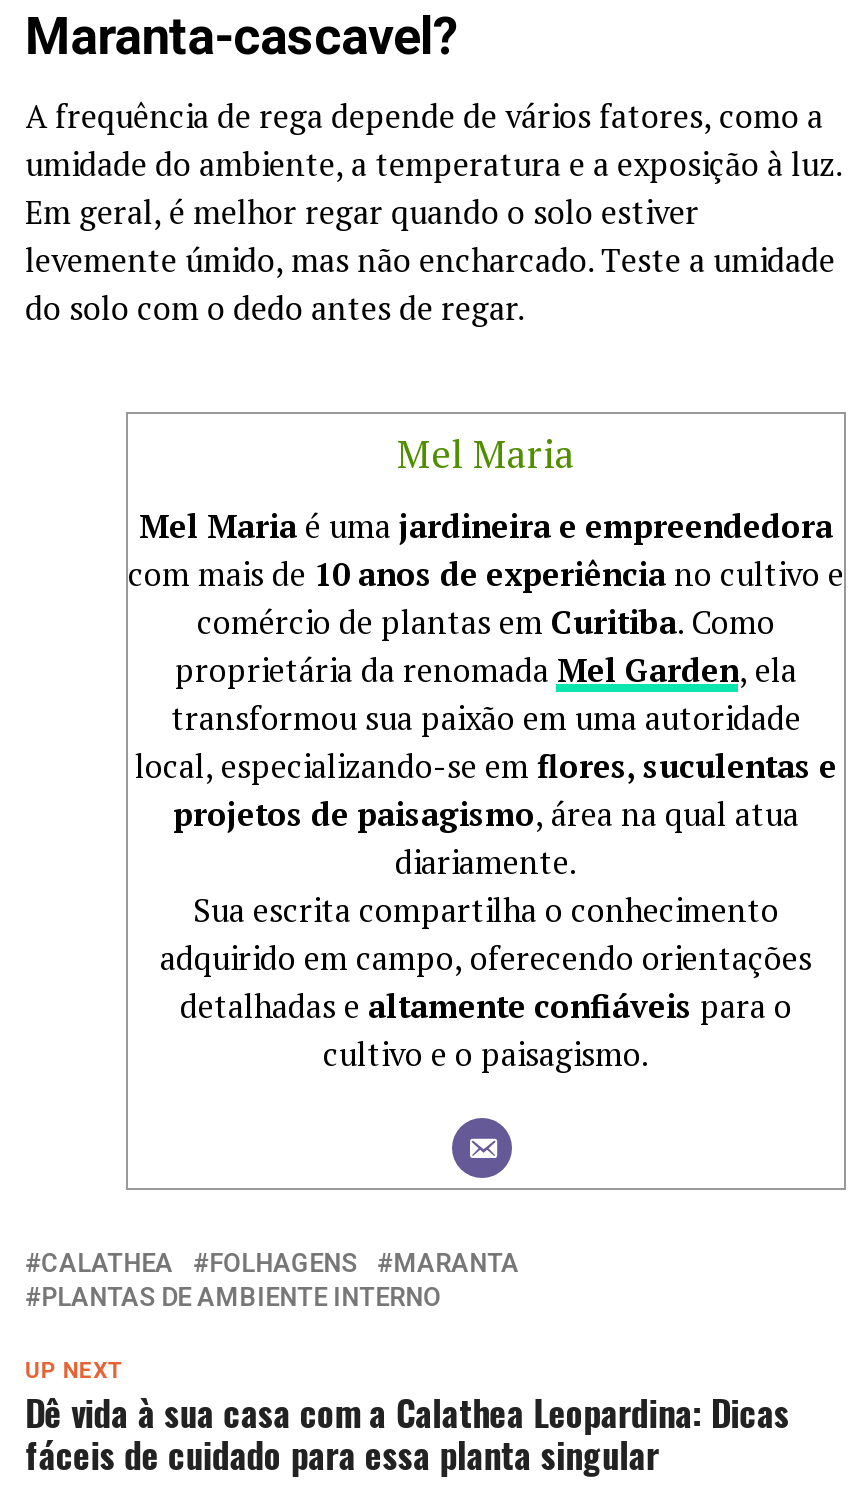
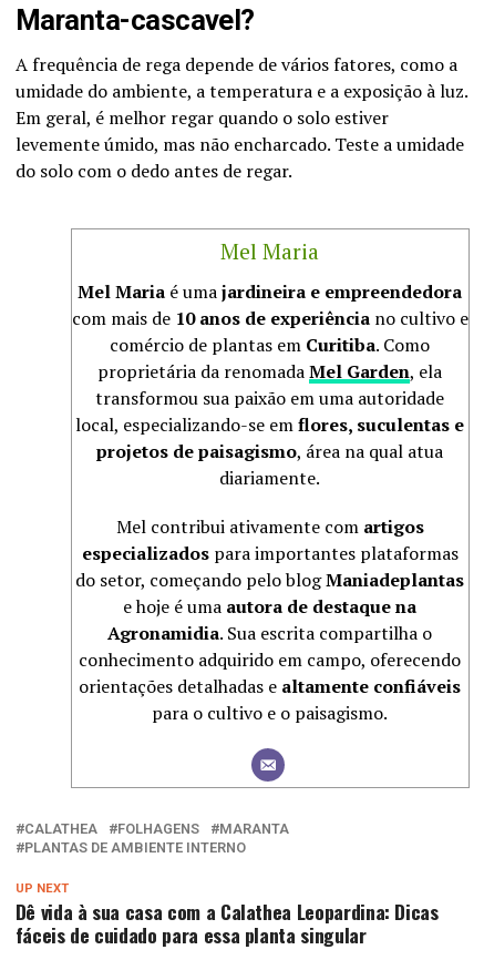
[160,889,812,1077] Sua escrita compartilha o conhecimento | adquirido em campo, oferecendo orientações | detalhadas e altamente confiáveis para o | cultivo e o paisagismo. -> [76,515,465,725] Mel contribui ativamente com artigos | especializados para importantes plataformas | do setor, começando pelo blog Maniadeplantas | e hoje é uma autora de destaque na | Agronamidia. Sua escrita compartilha o | conhecimento adquirido em campo, oferecendo | orientações detalhadas e altamente confiáveis | para o cultivo e o paisagismo.

